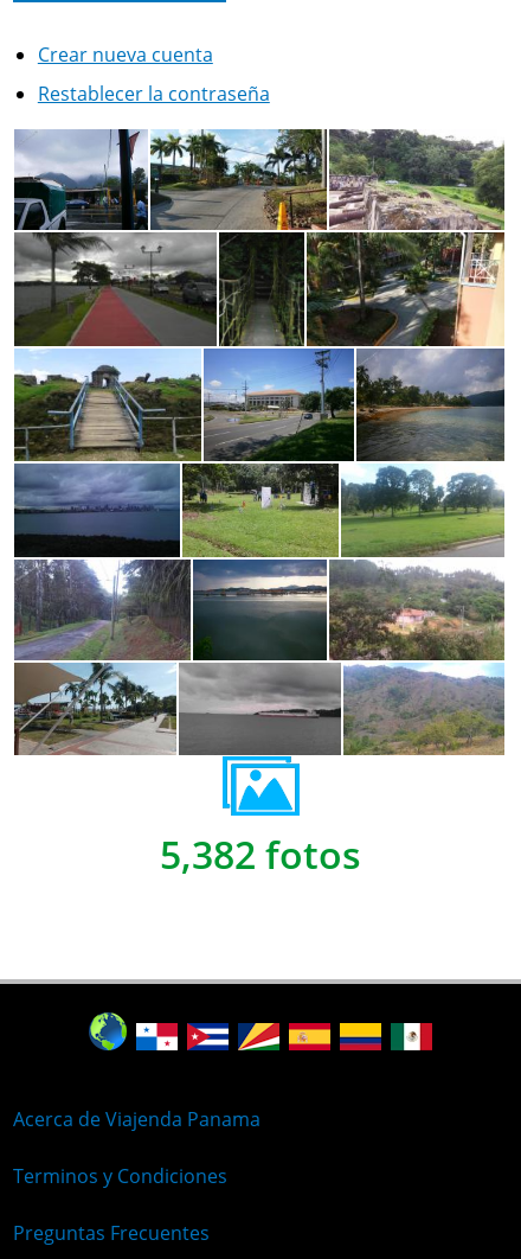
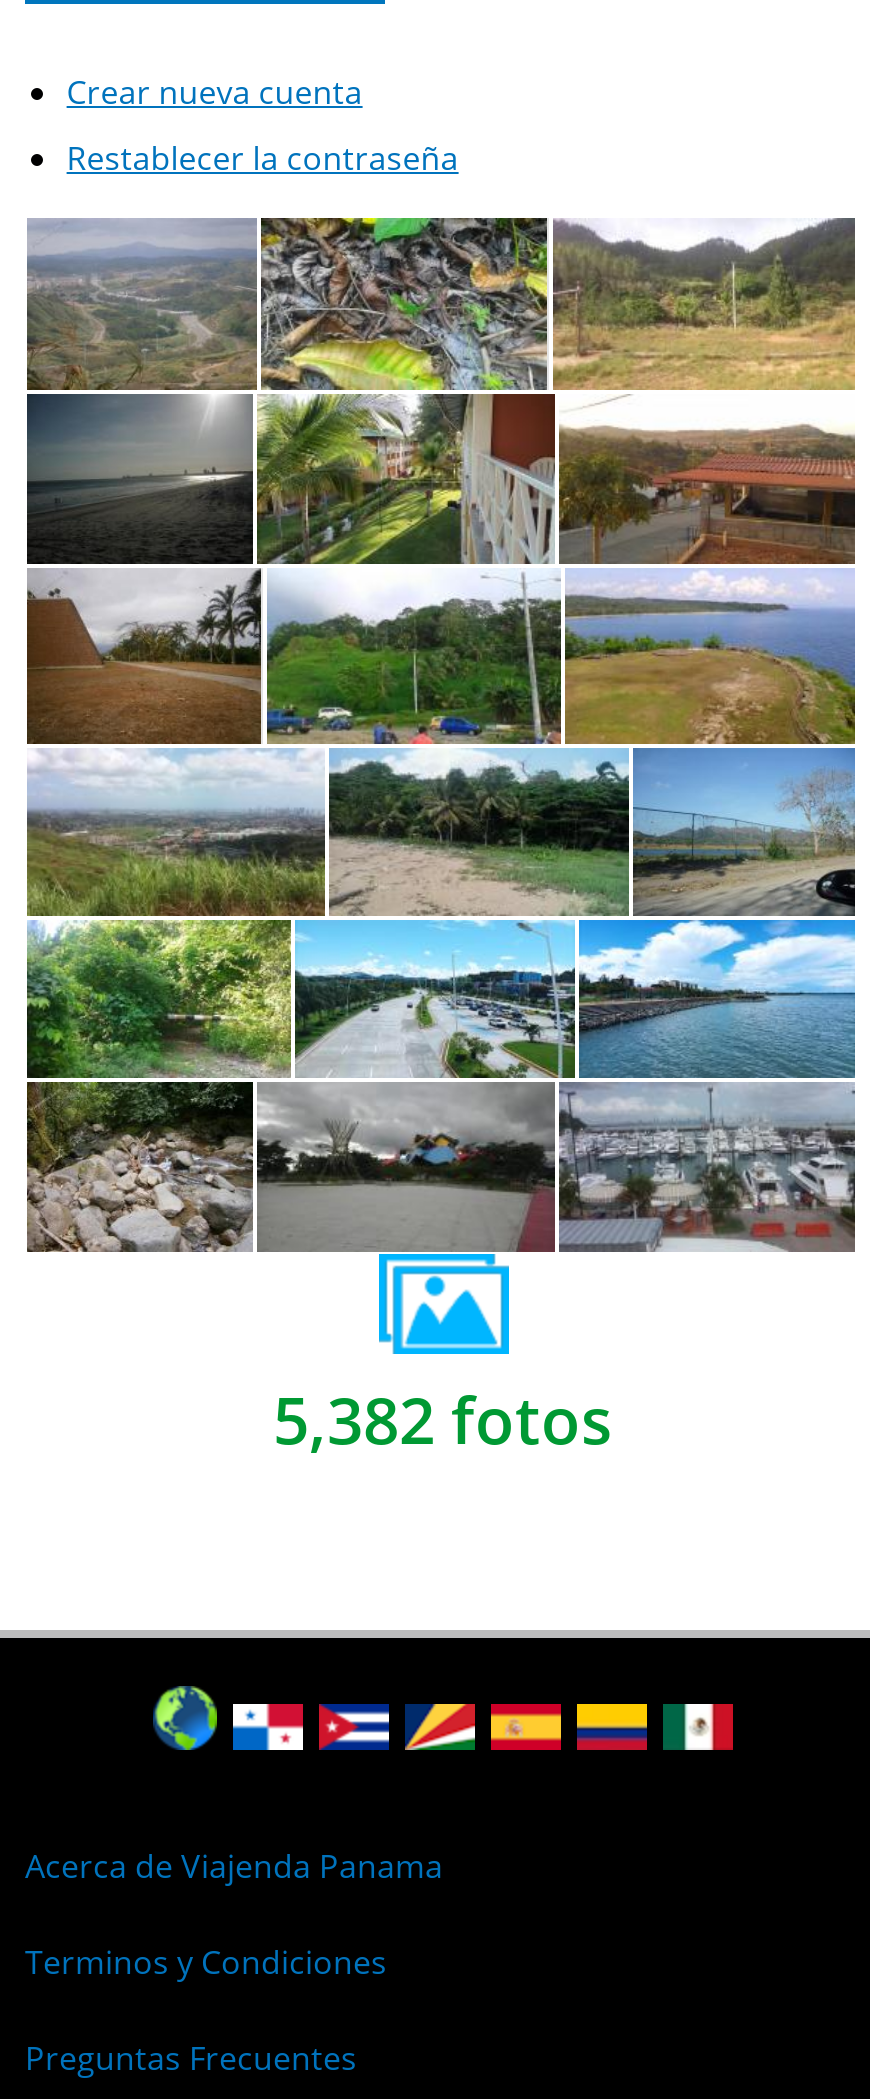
[13,128,506,755] [image] -> [25,216,857,1252] [image]

